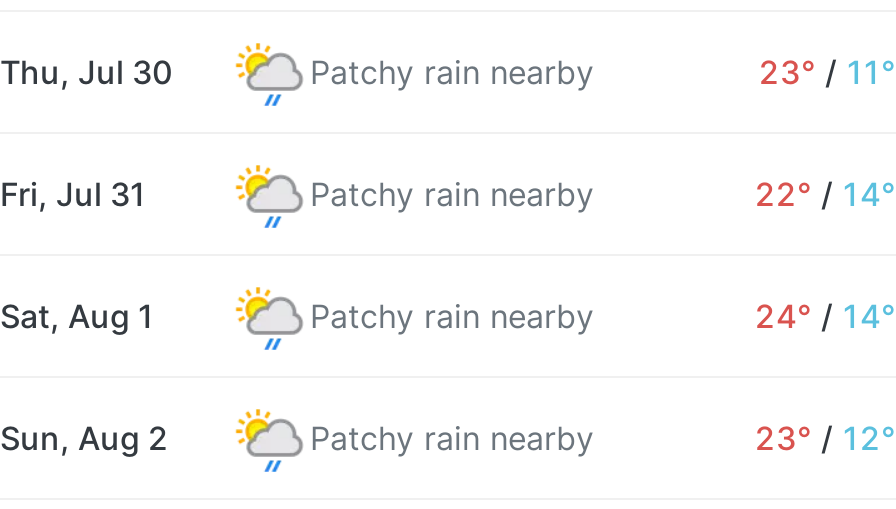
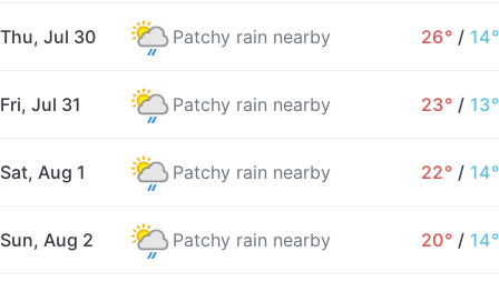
[759,52,896,92] 23° / 11° -> [420,26,499,48] 26° / 14°
[755,174,896,214] 22° / 14° -> [420,93,499,115] 23° / 13°
[755,296,896,336] 24° / 14° -> [420,161,499,183] 22° / 14°
[755,418,896,458] 23° / 12° -> [420,229,499,251] 20° / 14°

